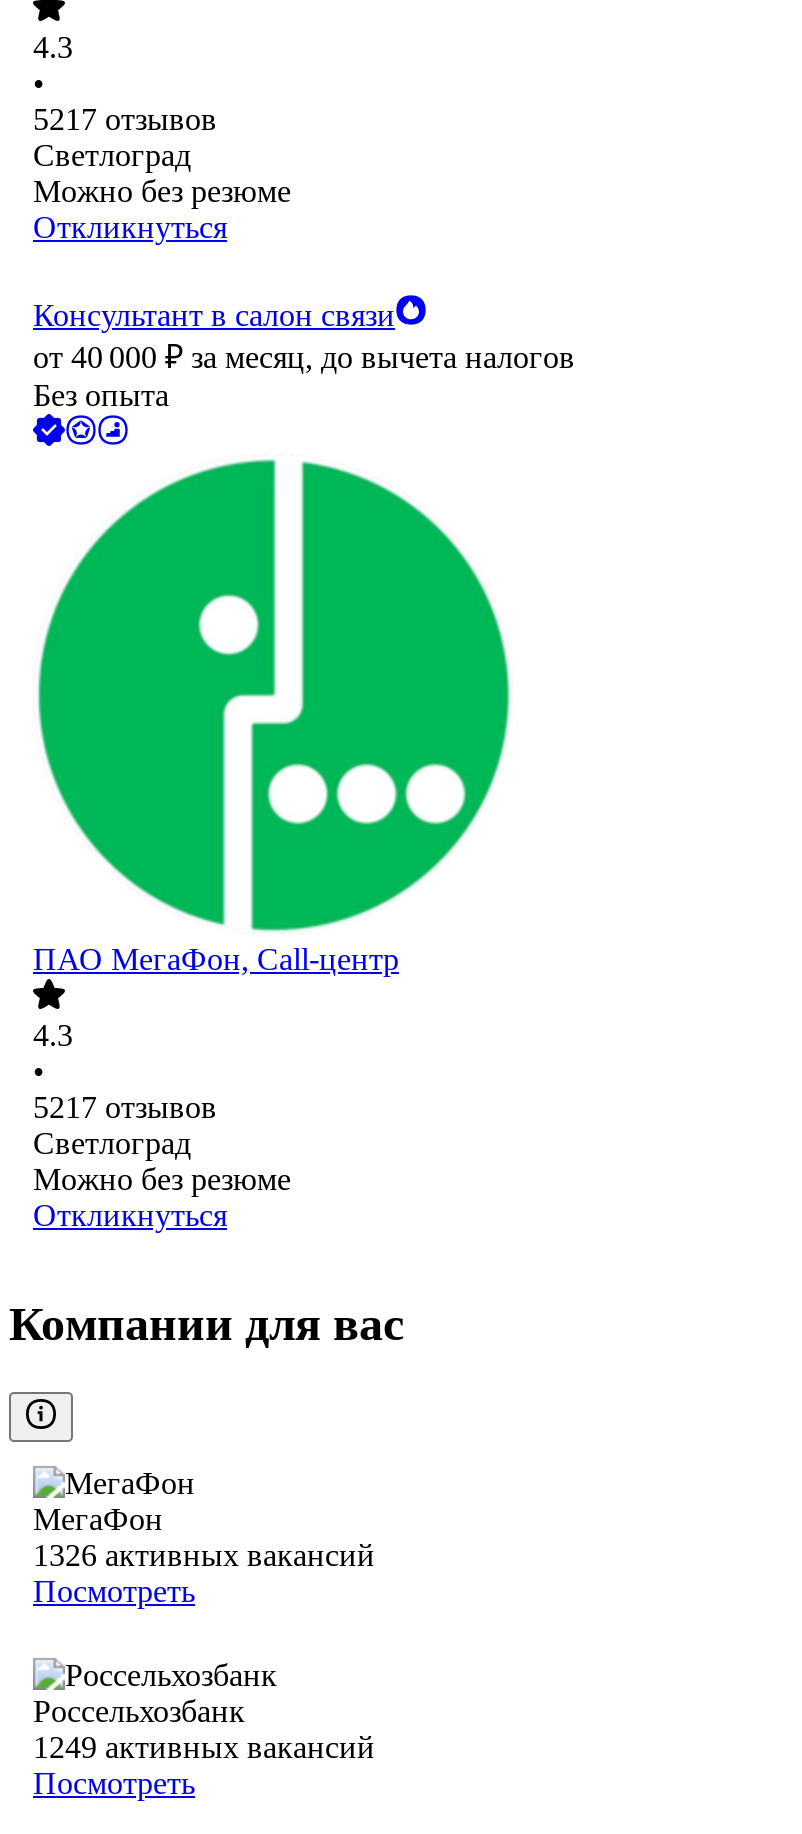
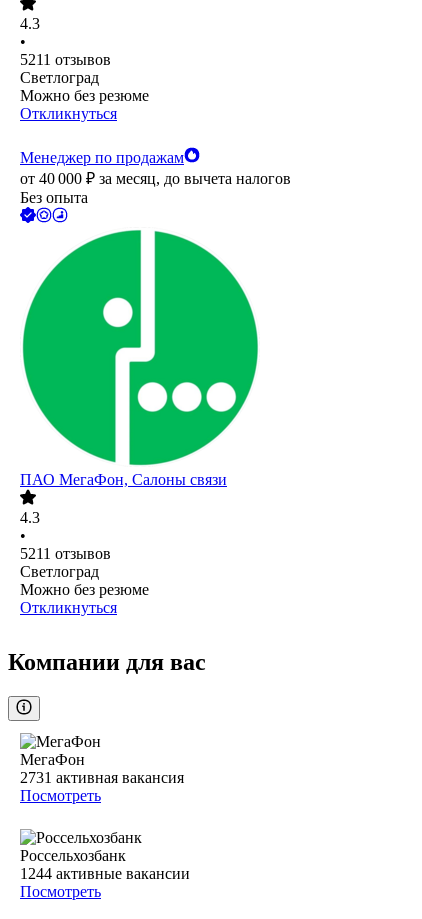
[33,103,217,137] 5217 отзывов -> [20,51,111,68] 5211 отзывов
[33,299,395,333] Консультант в салон связи -> [20,149,184,166] Менеджер по продажам
[33,943,399,977] ПАО МегаФон, Call-центр -> [20,471,227,488] ПАО МегаФон, Салоны связи
[33,1091,217,1125] 5217 отзывов -> [20,545,111,562] 5211 отзывов
[33,1539,375,1573] 1326 активных вакансий -> [20,769,184,786] 2731 активная вакансия
[33,1731,375,1765] 1249 активных вакансий -> [20,865,190,882] 1244 активные вакансии

